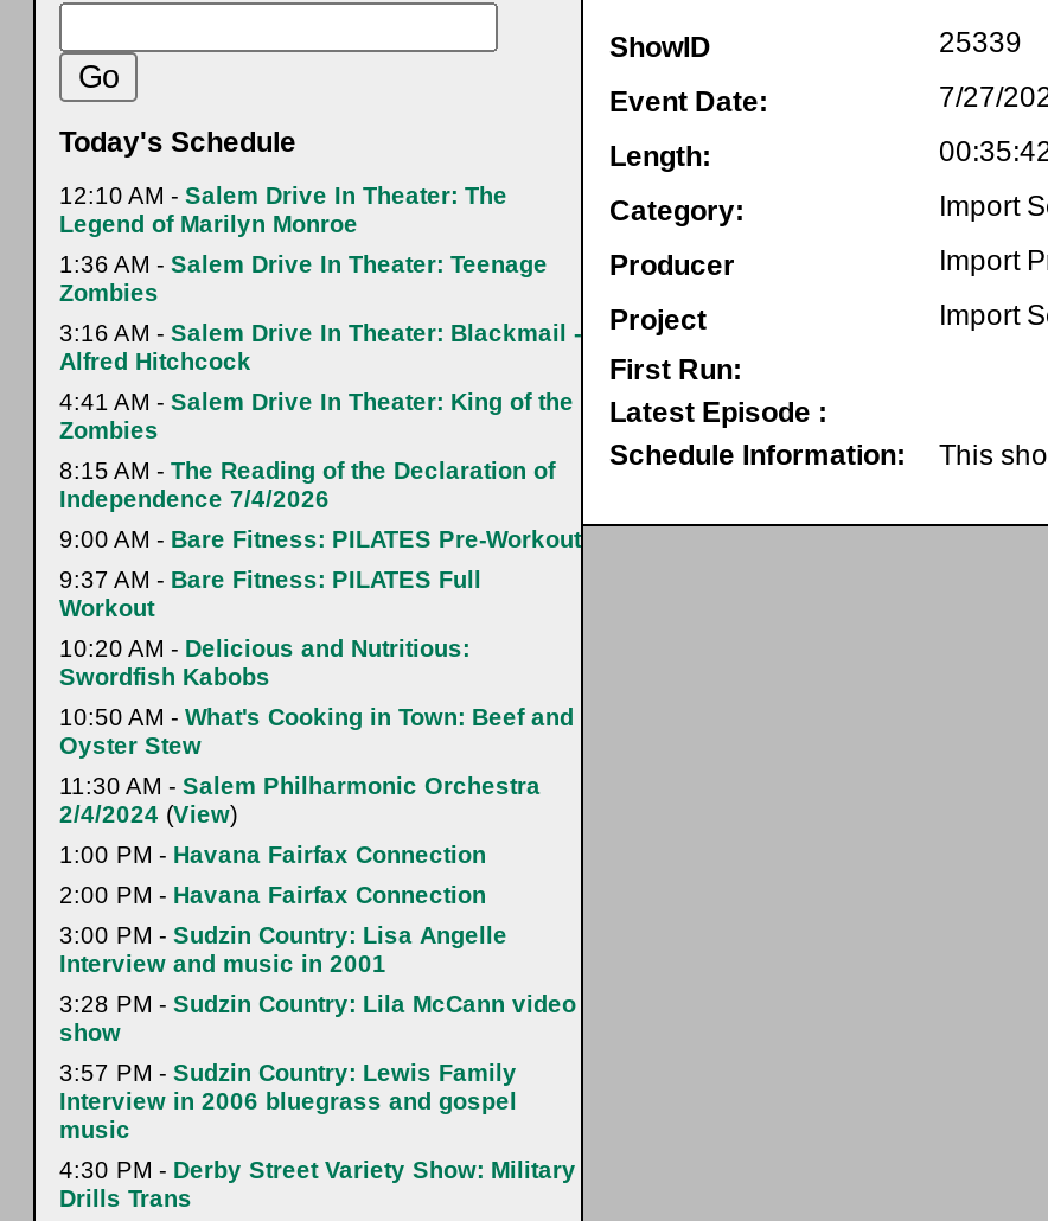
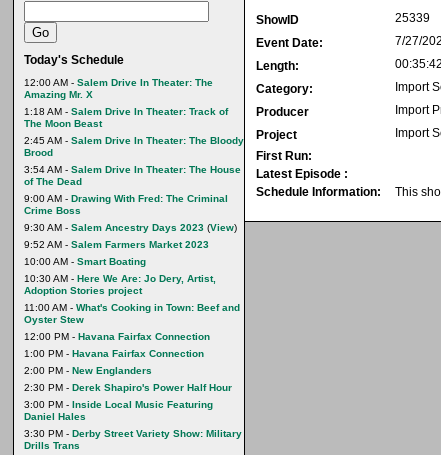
[59,183,581,730] 12:10 AM - Salem Drive In Theater: The | Legend of Marilyn Monroe | 1:36 AM - Salem Drive In Theater: Teenage | Zombies | 3:16 AM - Salem Drive In Theater: Blackmail - | Alfred Hitchcock | 4:41 AM - Salem Drive In Theater: King of the | Zombies | 8:15 AM - The Reading of the Declaration of | Independence 7/4/2026 | 9:00 AM - Bare Fitness: PILATES Pre-Workout | 9:37 AM - Bare Fitness: PILATES Full | Workout | 10:20 AM - Delicious and Nutritious: | Swordfish Kabobs | 10:50 AM - What's Cooking in Town: Beef and -> [24,77,244,313] 12:00 AM - Salem Drive In Theater: The | Amazing Mr. X | 1:18 AM - Salem Drive In Theater: Track of | The Moon Beast | 2:45 AM - Salem Drive In Theater: The Bloody | Brood | 3:54 AM - Salem Drive In Theater: The House | of The Dead | 9:00 AM - Drawing With Fred: The Criminal | Crime Boss | 9:30 AM - Salem Ancestry Days 2023 (View) | 9:52 AM - Salem Farmers Market 2023 | 10:00 AM - Smart Boating | 10:30 AM - Here We Are: Jo Dery, Artist, | Adoption Stories project | 11:00 AM - What's Cooking in Town: Beef and
[59,773,541,827] 11:30 AM - Salem Philharmonic Orchestra | 2/4/2024 (View) -> [24,331,210,342] 12:00 PM - Havana Fairfax Connection
[59,882,576,1183] 2:00 PM - Havana Fairfax Connection | 3:00 PM - Sudzin Country: Lisa Angelle | Interview and music in 2001 | 3:28 PM - Sudzin Country: Lila McCann video | show | 3:57 PM - Sudzin Country: Lewis Family | Interview in 2006 bluegrass and gospel | music | 4:30 PM - Derby Street Variety Show: Military -> [24,365,242,439] 2:00 PM - New Englanders | 2:30 PM - Derek Shapiro's Power Half Hour | 3:00 PM - Inside Local Music Featuring | Daniel Hales | 3:30 PM - Derby Street Variety Show: Military

